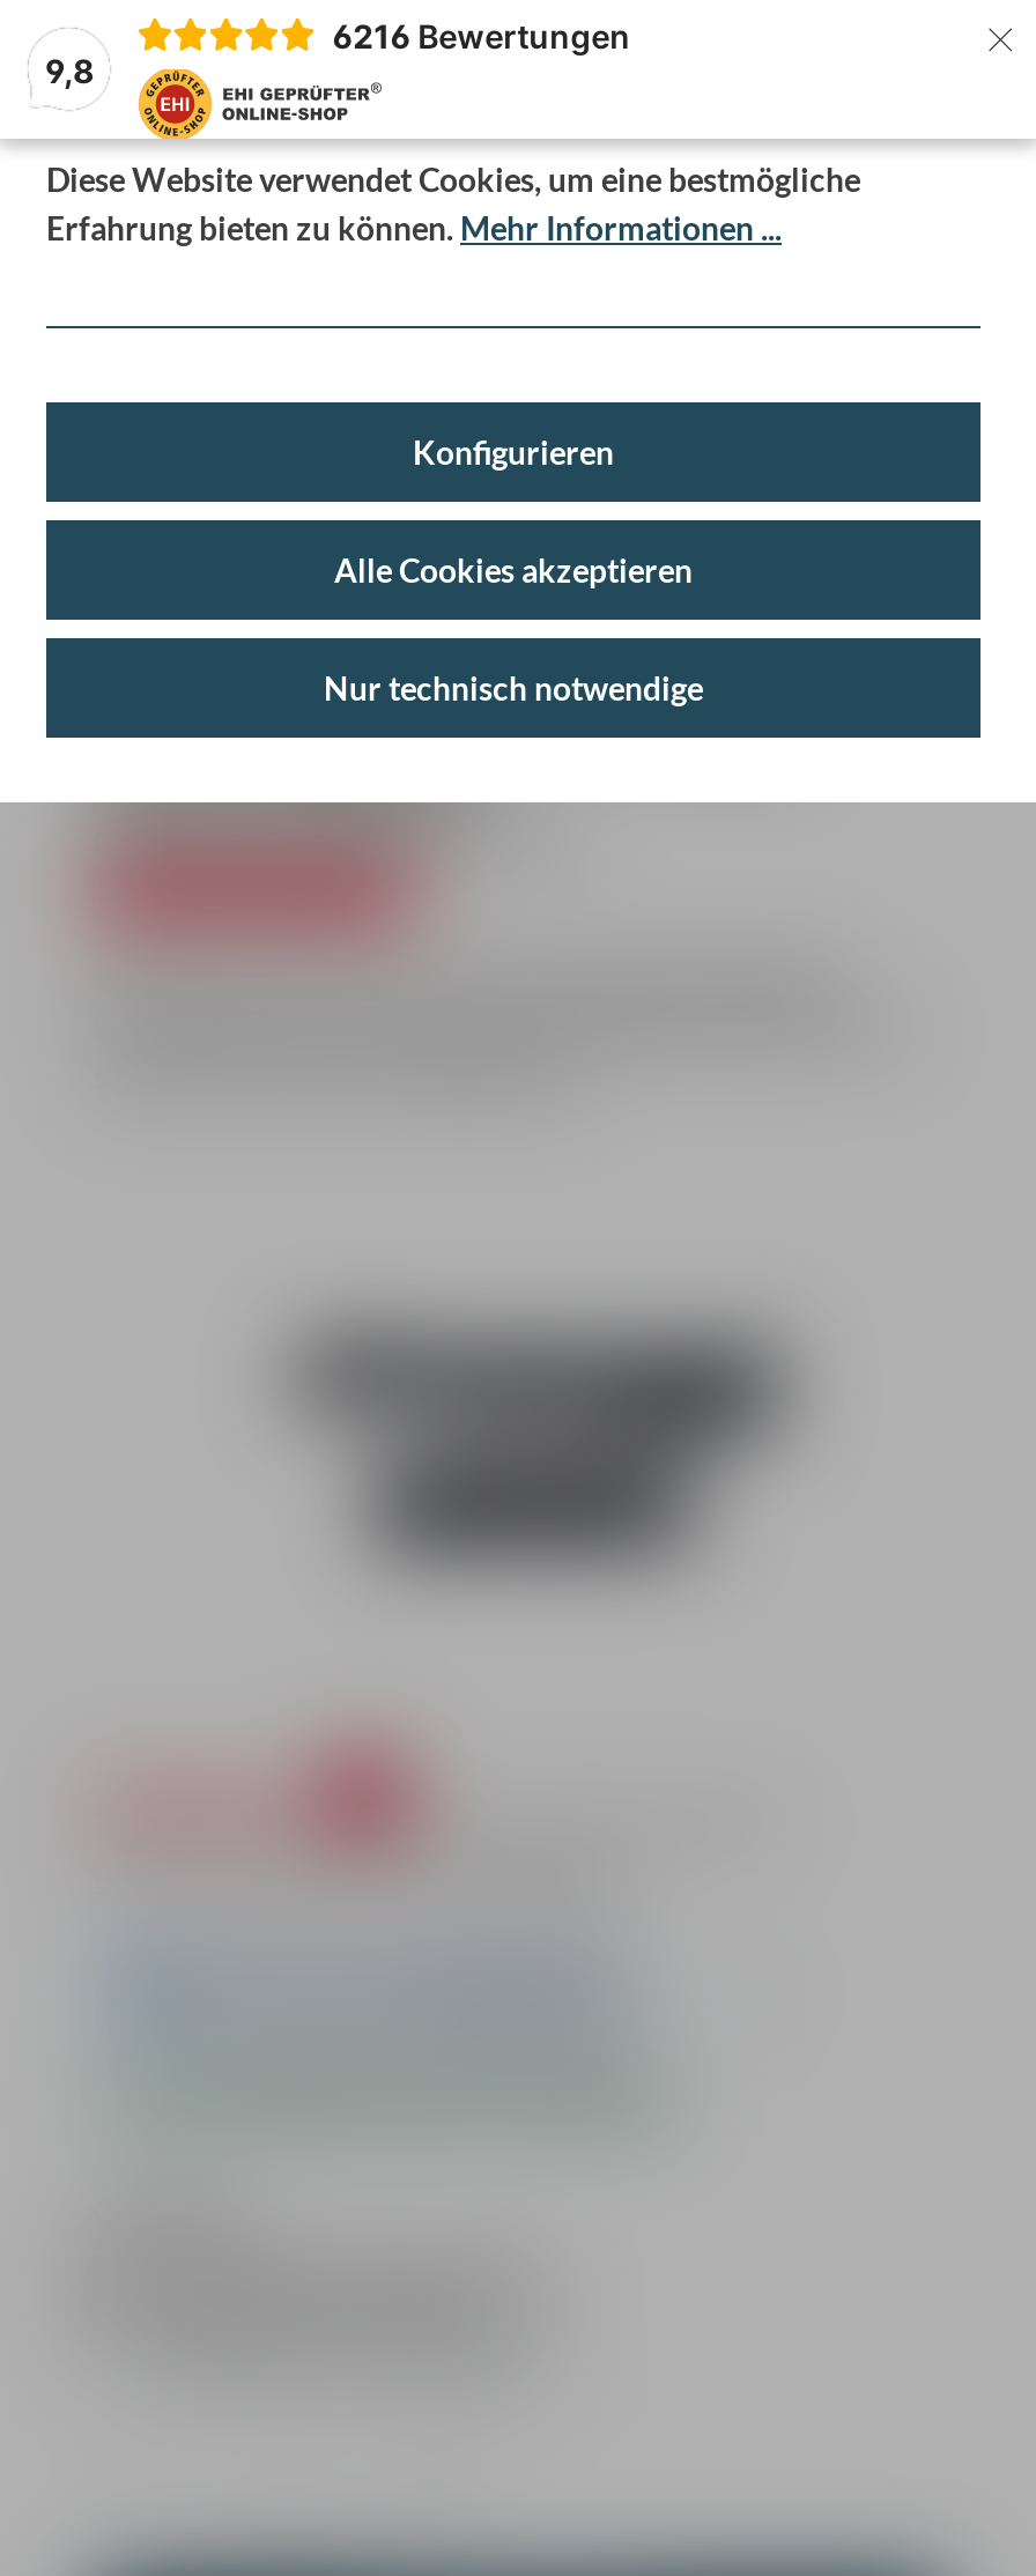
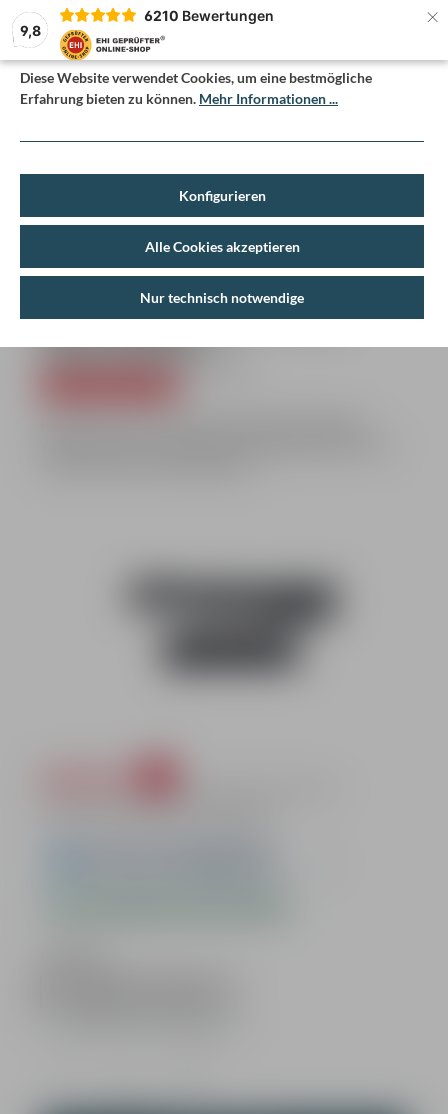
[332,15,630,54] 6216 Bewertungen -> [144,6,274,23] 6210 Bewertungen

